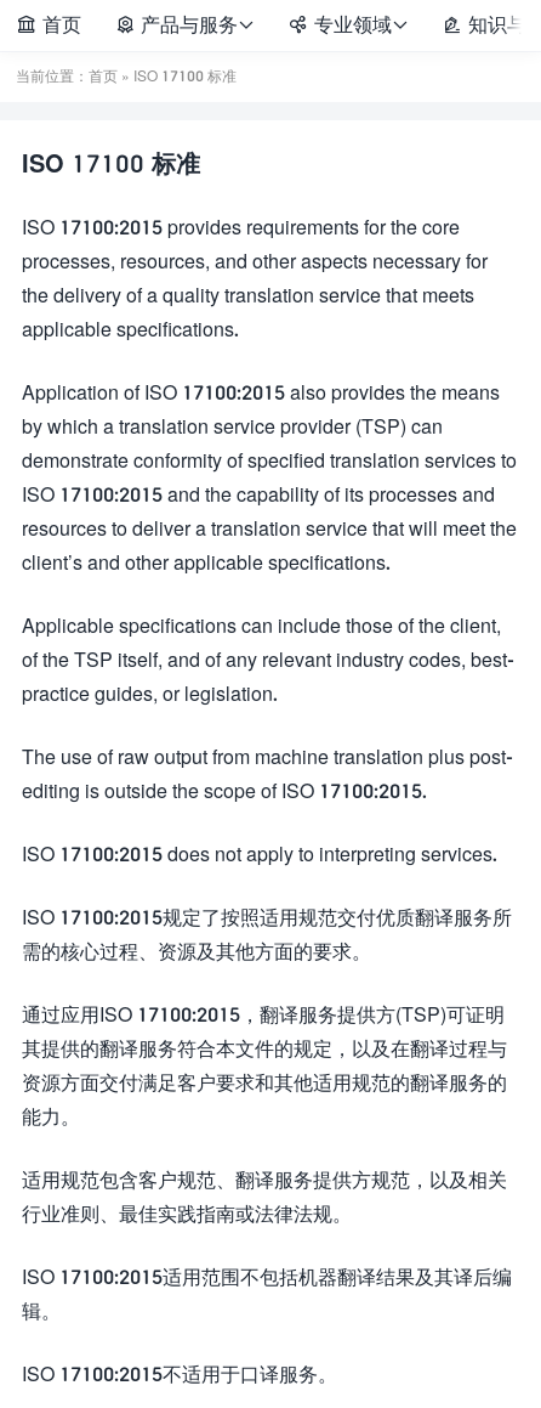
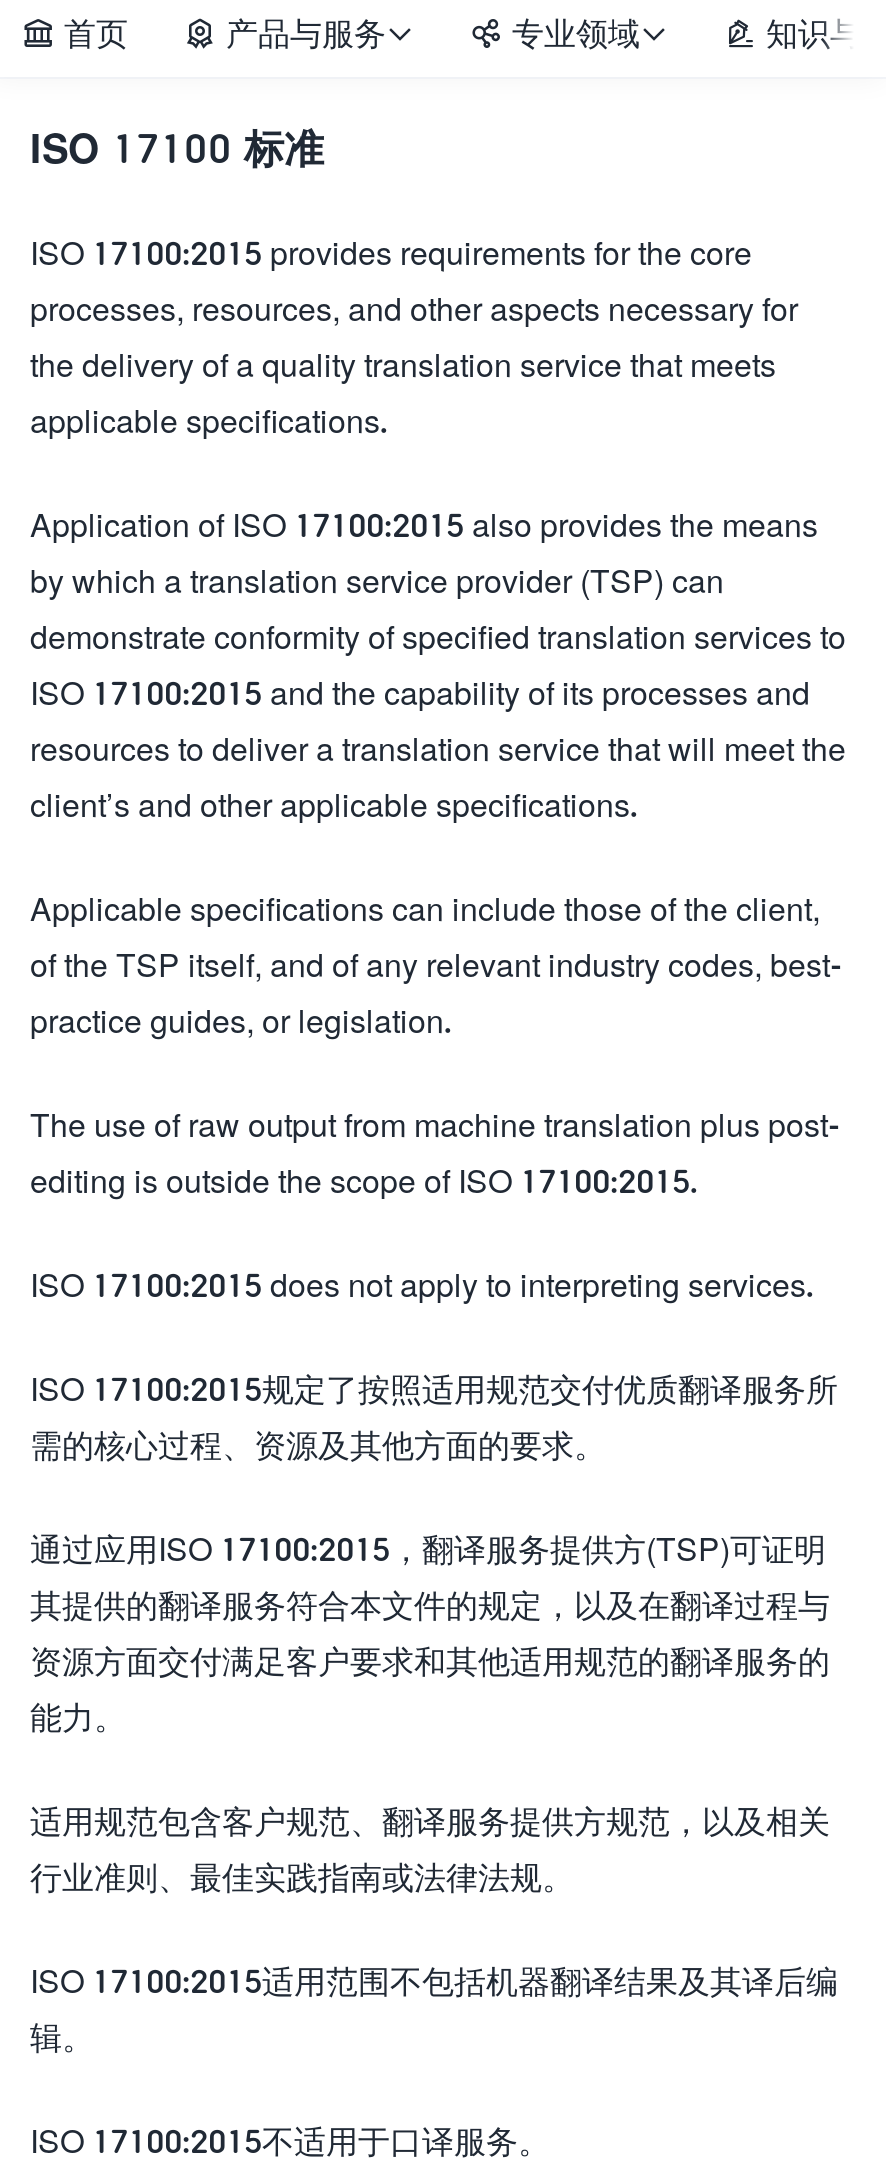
[16,67,237,85] 当前位置：首页» ISO 17100 标准 -> none

